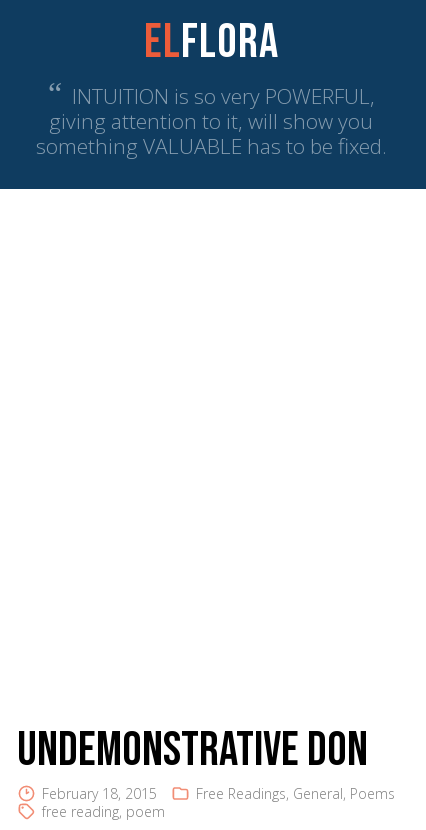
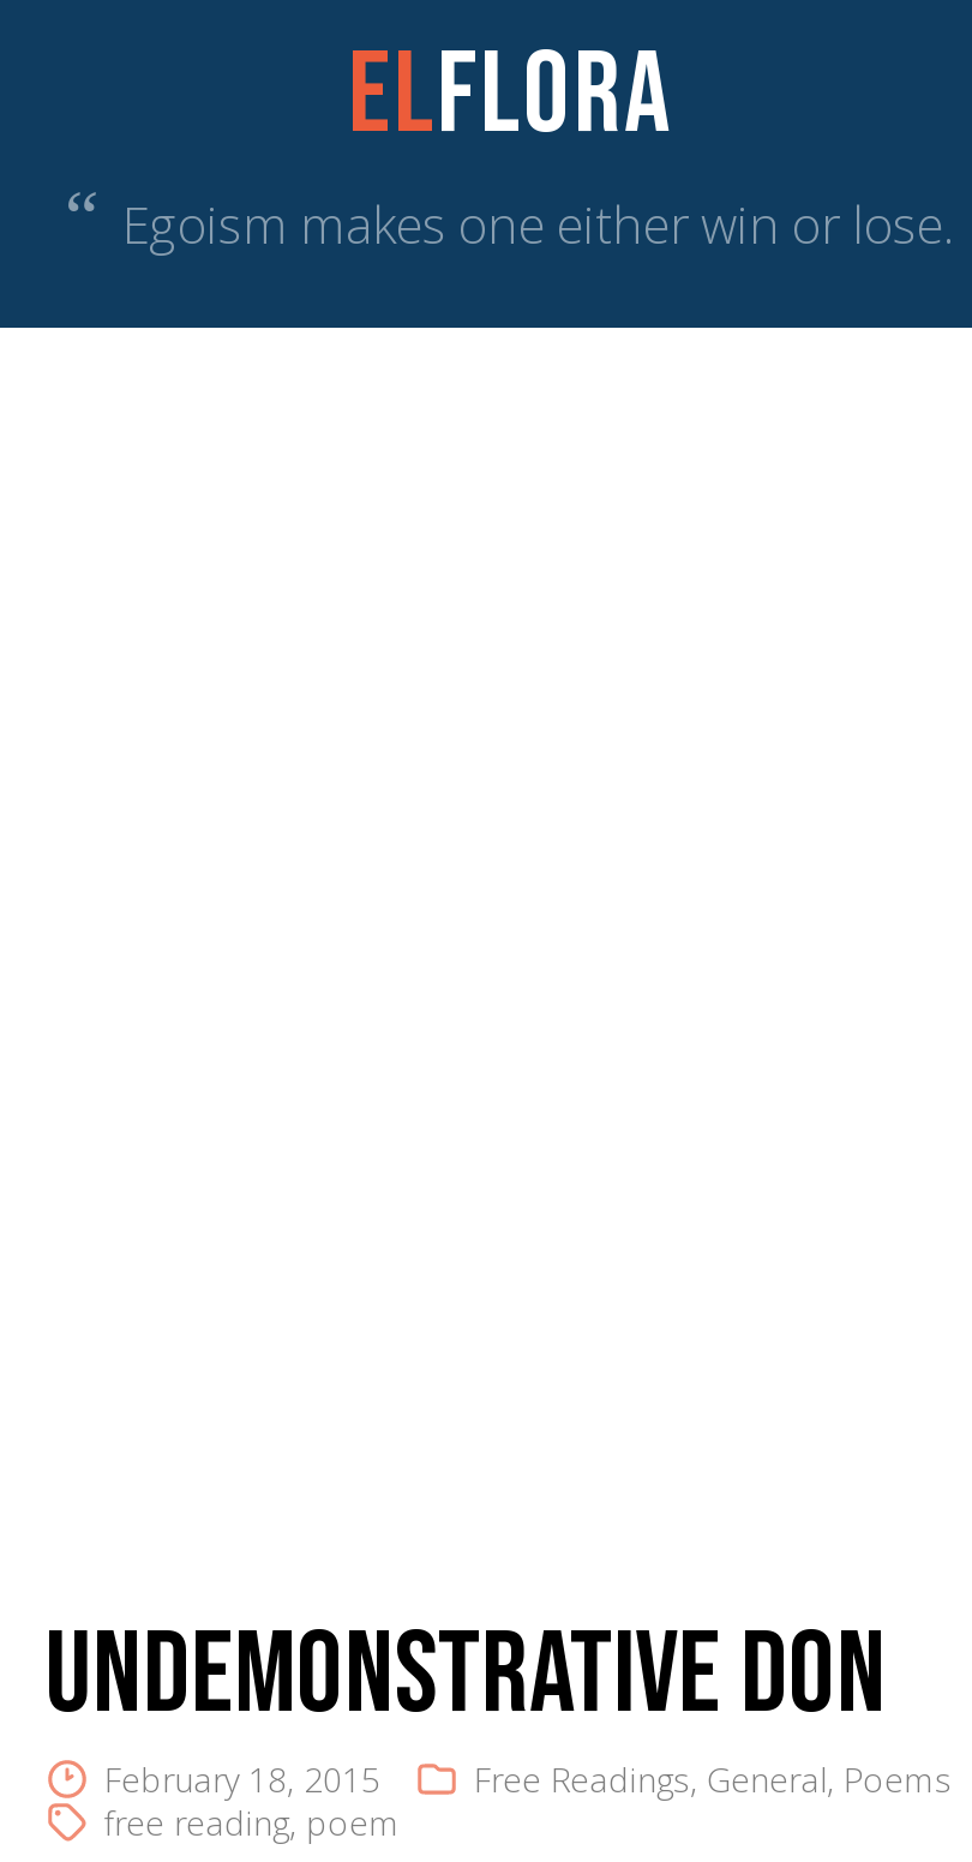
[35,75,386,160] “ INTUITION is so very POWERFUL, | giving attention to it, will show you | something VALUABLE has to be fixed. -> [65,174,955,261] “ Egoism makes one either win or lose.

